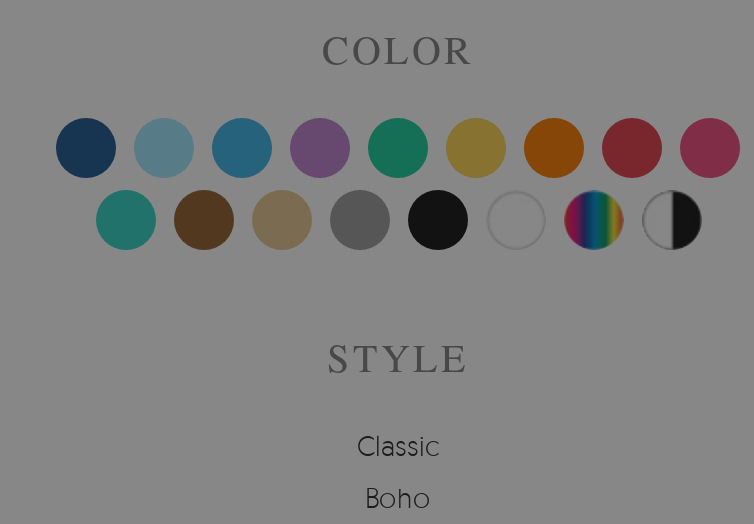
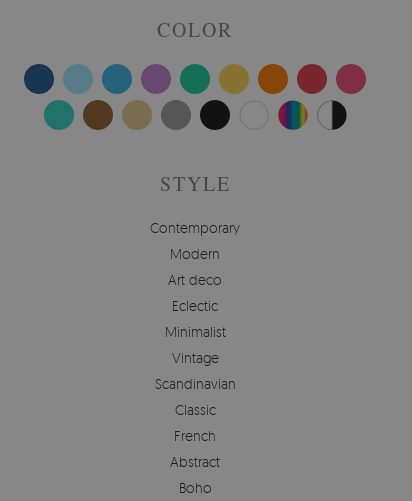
none -> [150,219,240,392] Contemporary | Modern | Art deco | Eclectic | Minimalist | Vintage | Scandinavian
none -> [170,427,220,470] French | Abstract

